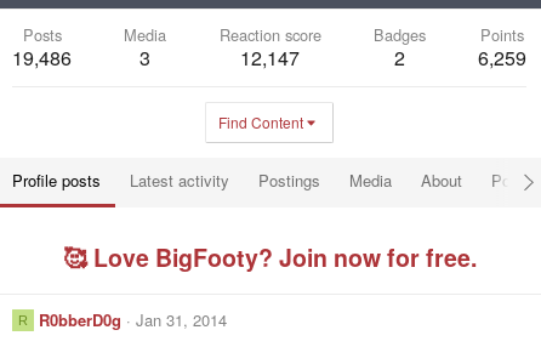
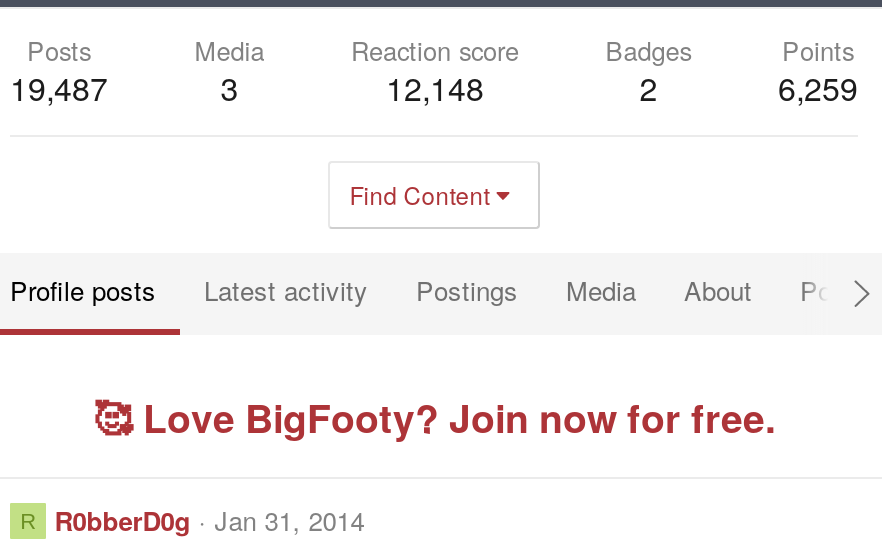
[12,44,72,71] 19,486 -> [10,65,108,111] 19,487
[240,44,300,71] 12,147 -> [386,65,484,111] 12,148

